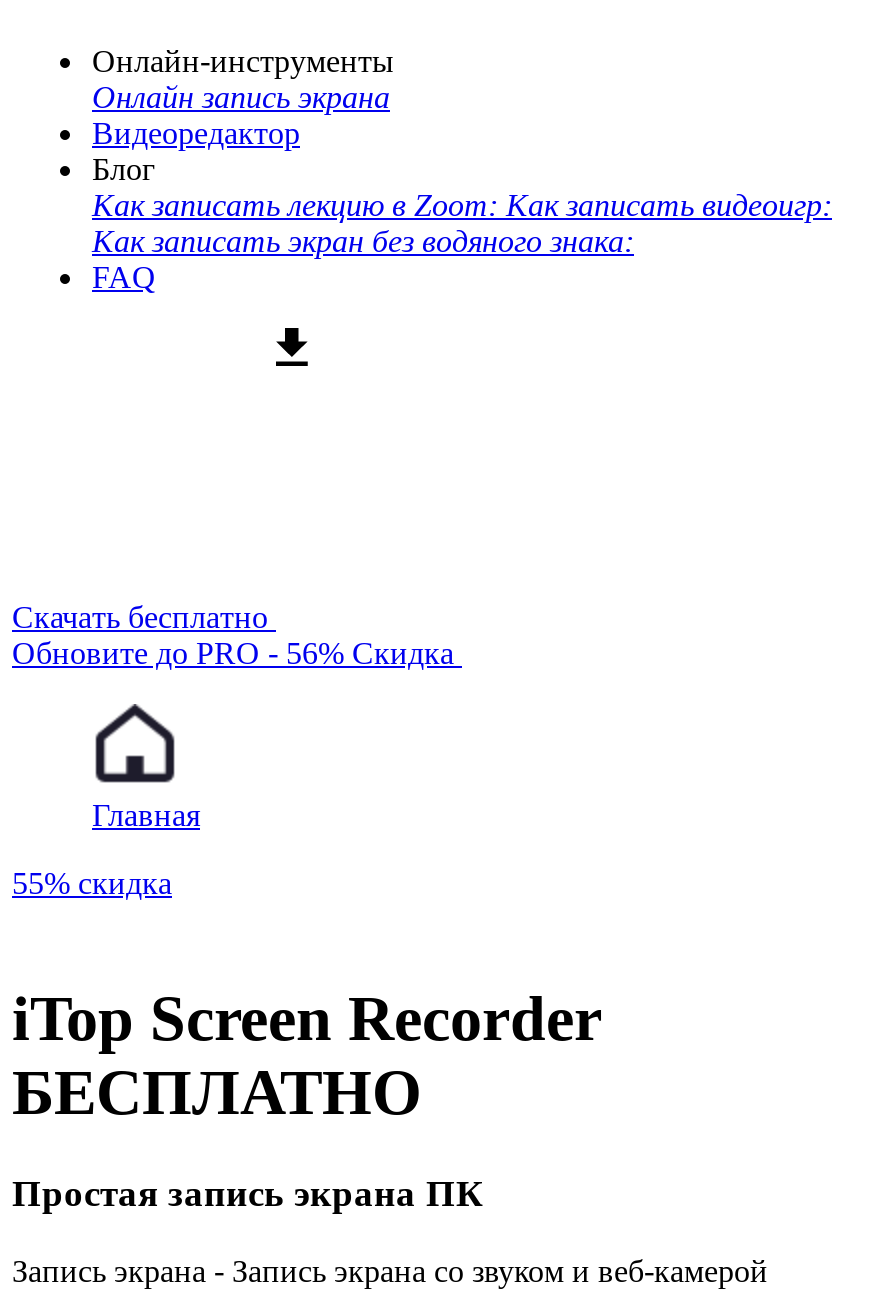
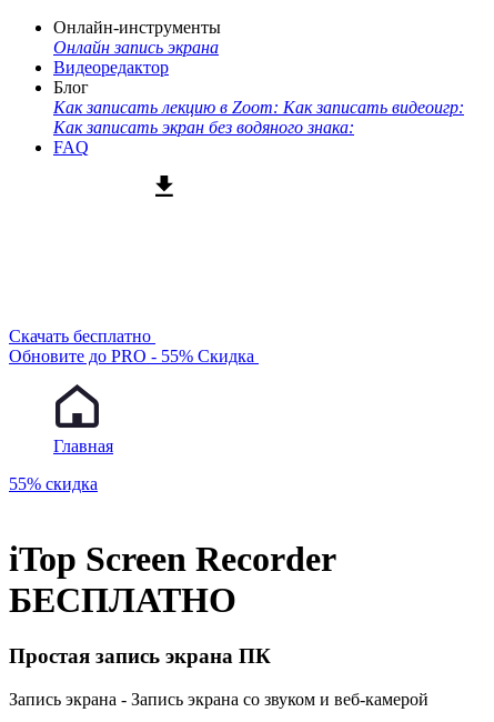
[12,637,462,671] Обновите до PRO - 56% Скидка -> [9,347,259,366] Обновите до PRO - 55% Скидка

